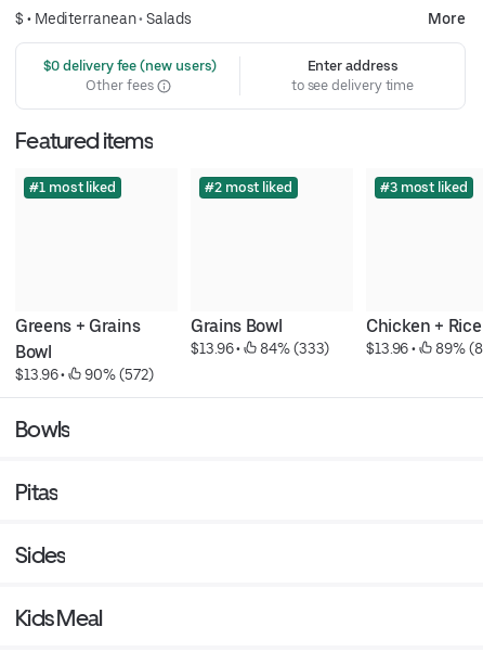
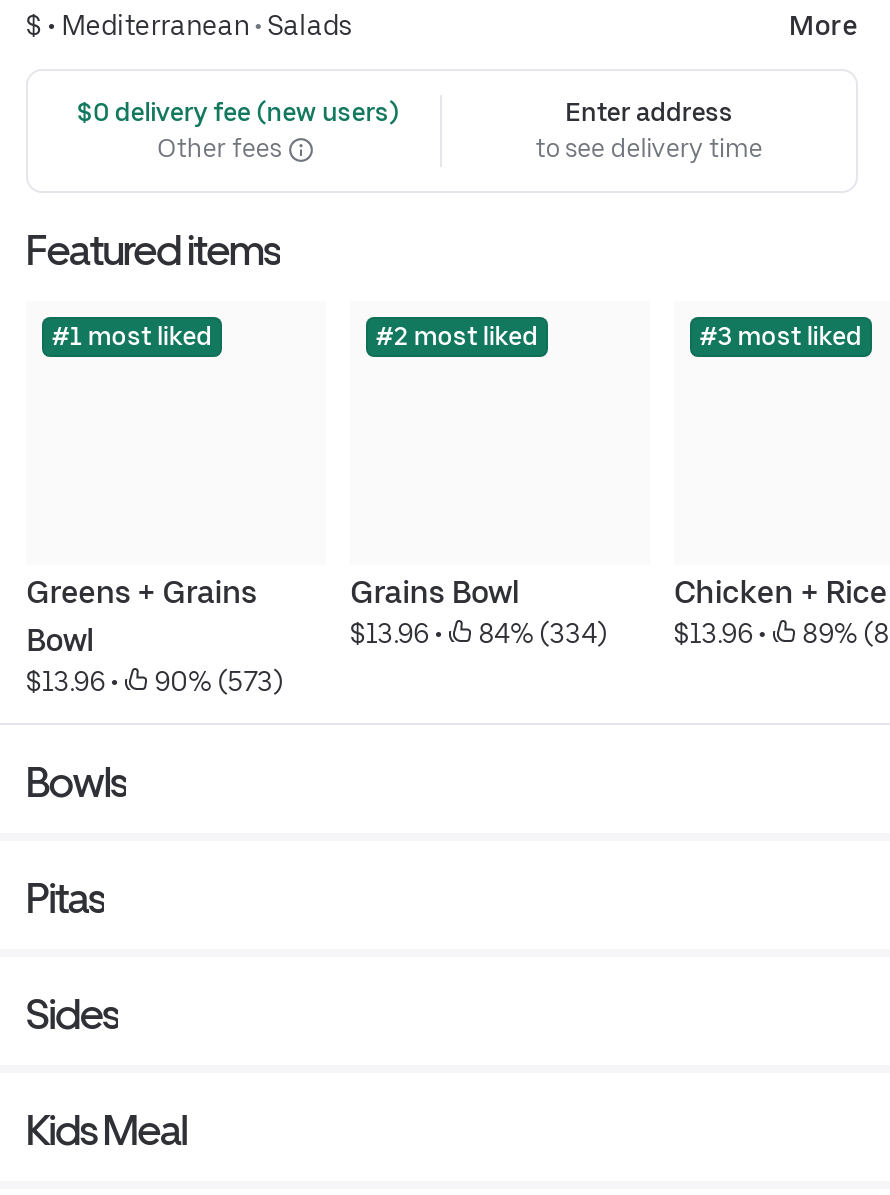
[190,340,330,357] $13.96 • 84% (333) -> [350,617,607,649] $13.96 • 84% (334)
[15,366,153,383] $13.96 • 90% (572) -> [26,665,283,697] $13.96 • 90% (573)

